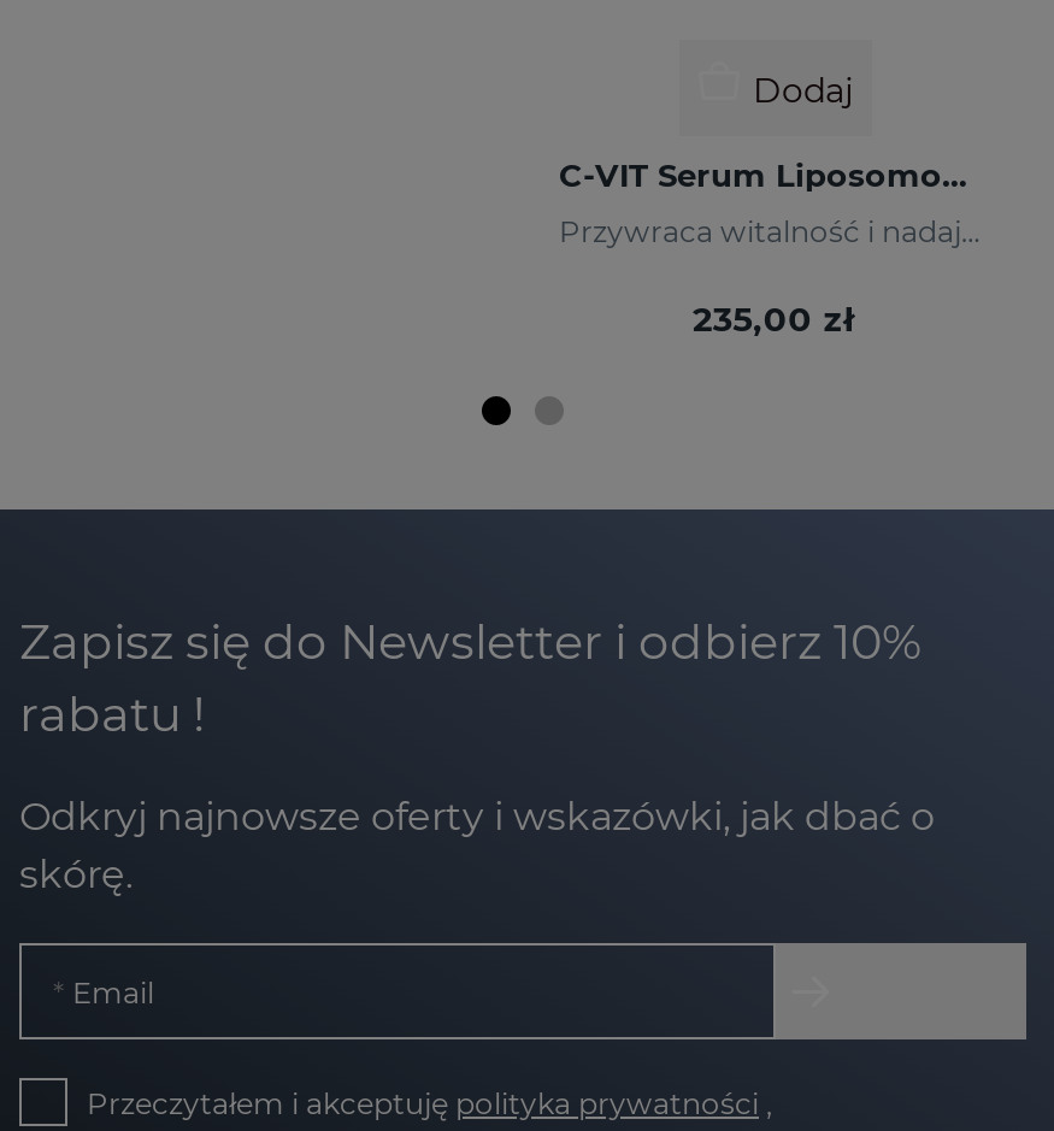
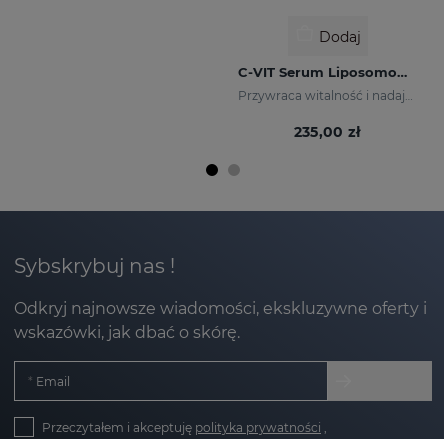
[19,612,923,742] Zapisz się do Newsletter i odbierz 10% | rabatu ! -> [14,254,175,278] Sybskrybuj nas !
[19,793,935,897] Odkryj najnowsze oferty i wskazówki, jak dbać o | skórę. -> [14,299,427,342] Odkryj najnowsze wiadomości, ekskluzywne oferty i | wskazówki, jak dbać o skórę.

